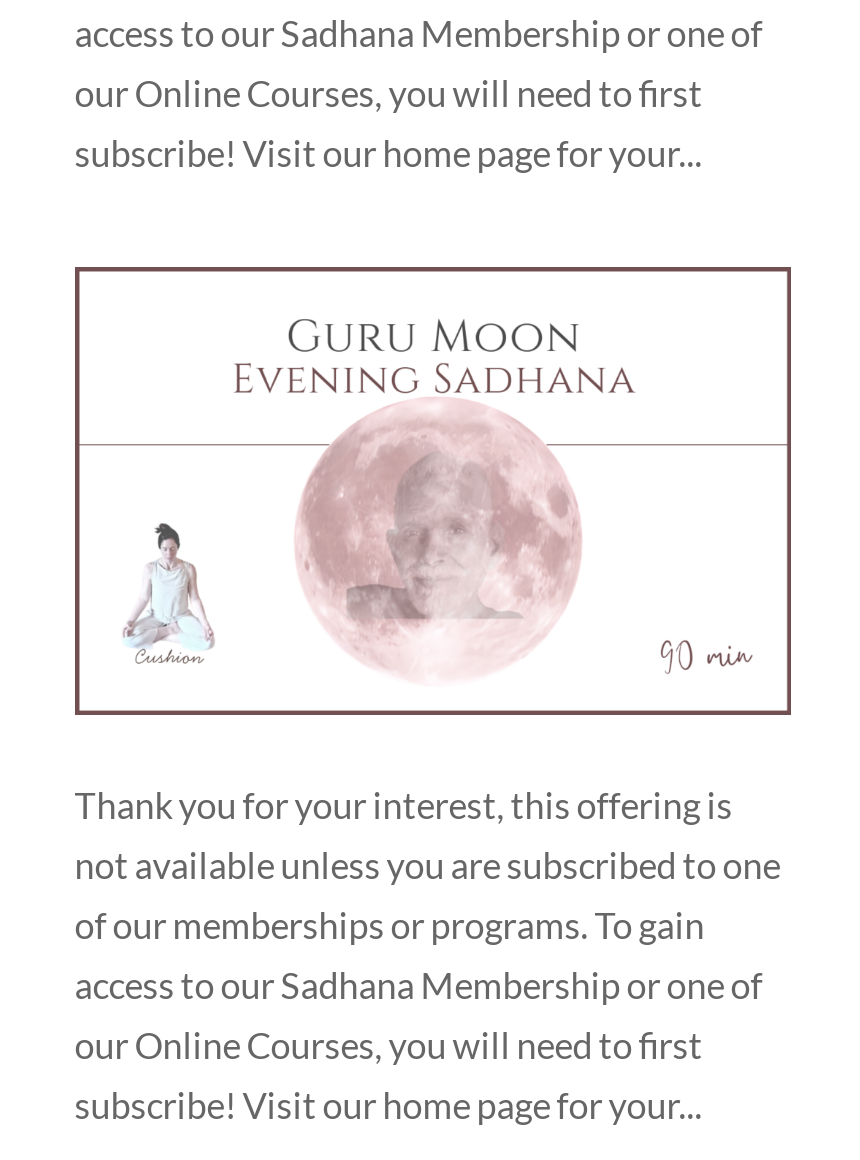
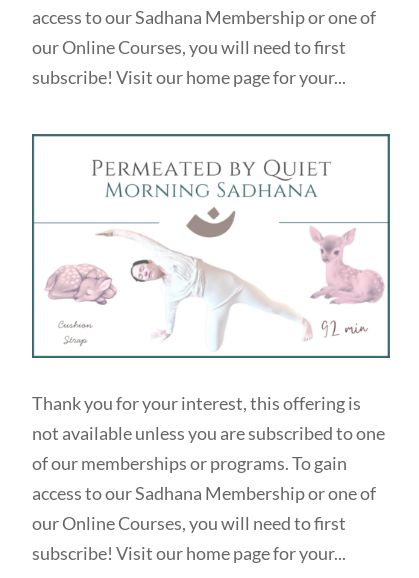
[73,265,793,717] [image] -> [31,133,391,359] [image]

